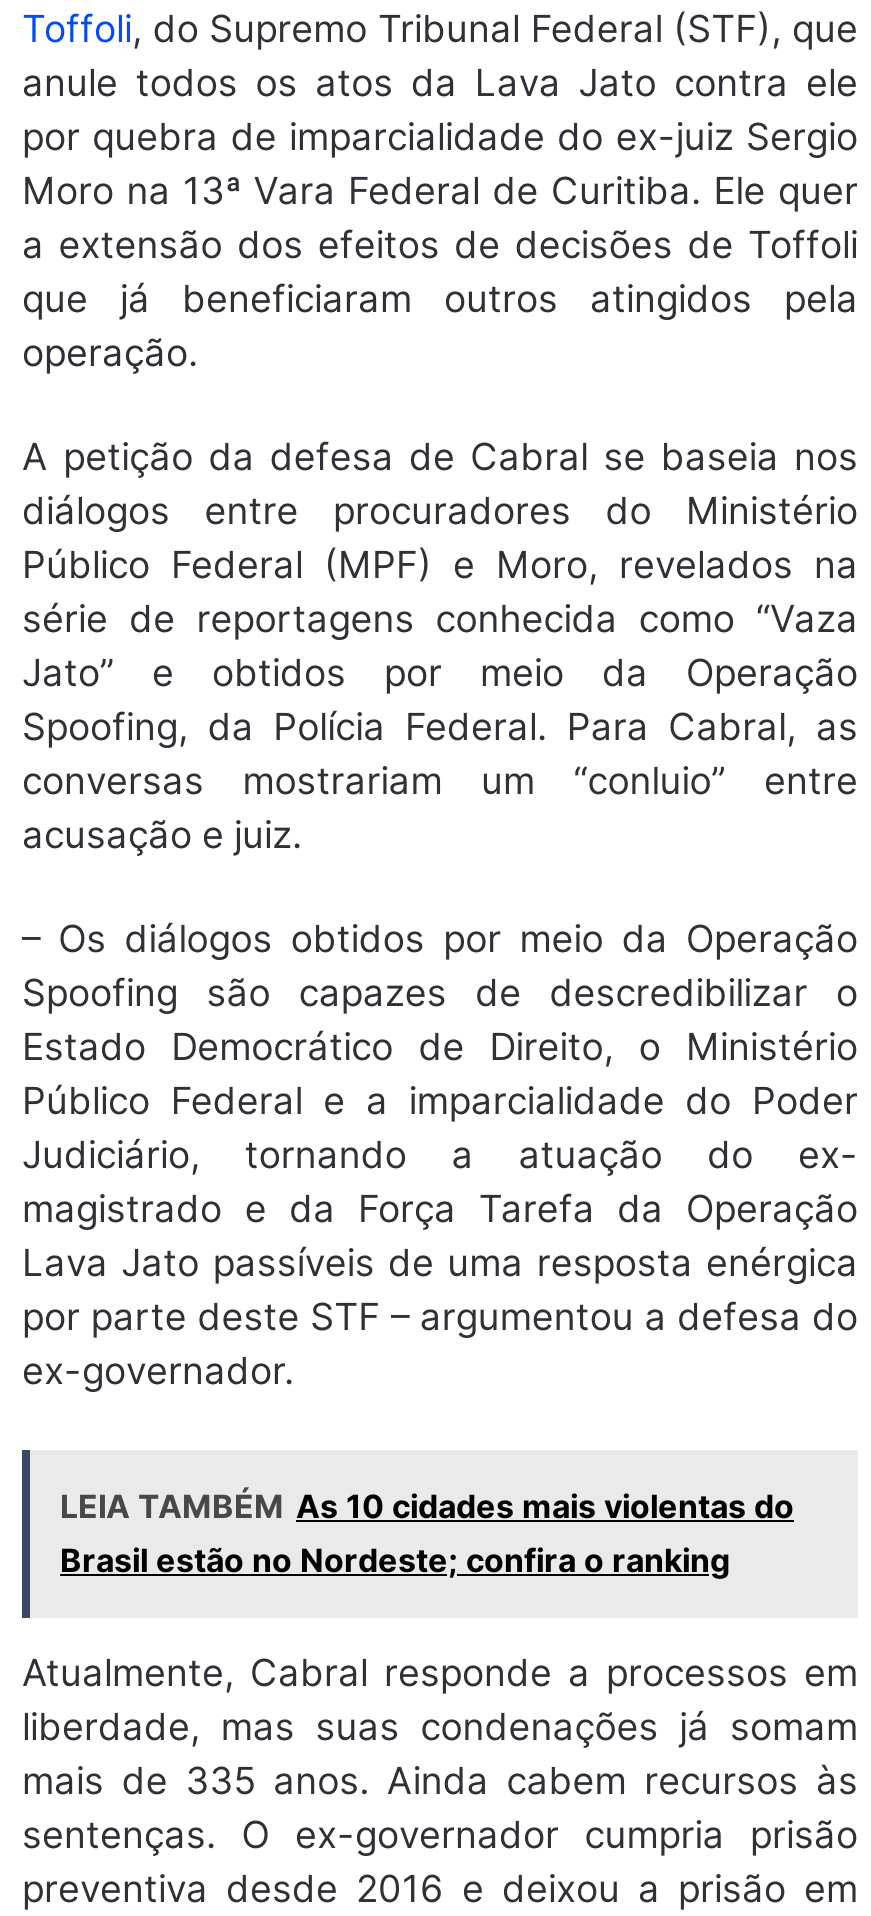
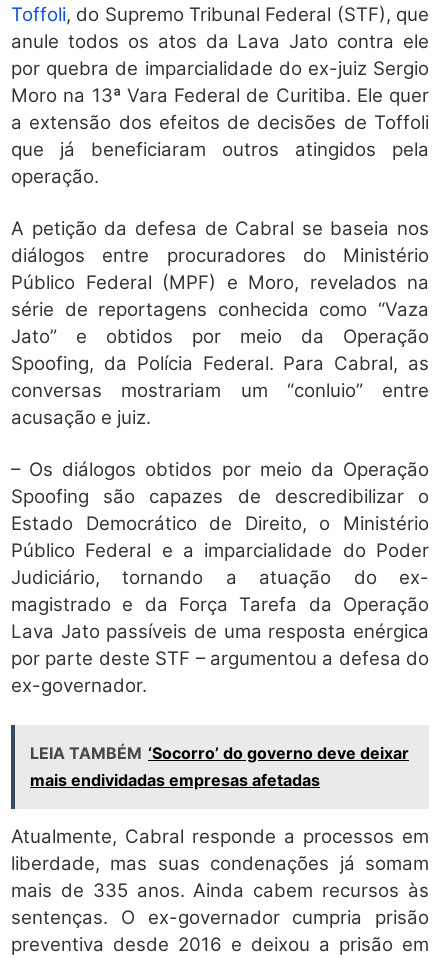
[60,1486,794,1580] LEIA TAMBÉM As 10 cidades mais violentas do | Brasil estão no Nordeste; confira o ranking -> [30,743,409,790] LEIA TAMBÉM ‘Socorro’ do governo deve deixar | mais endividadas empresas afetadas

